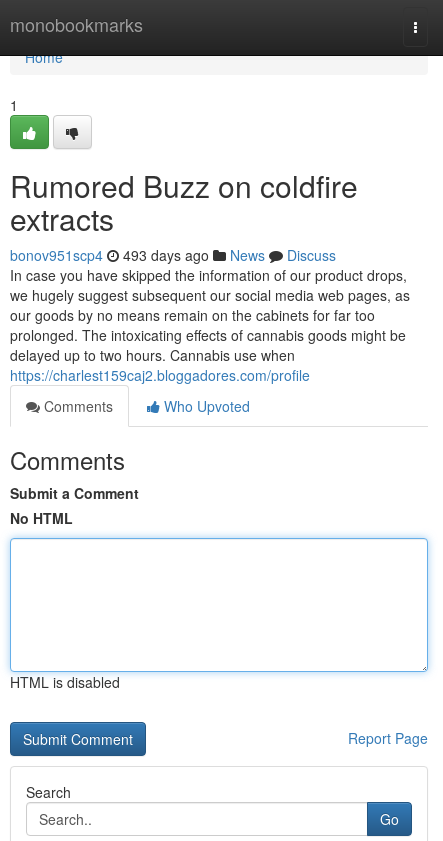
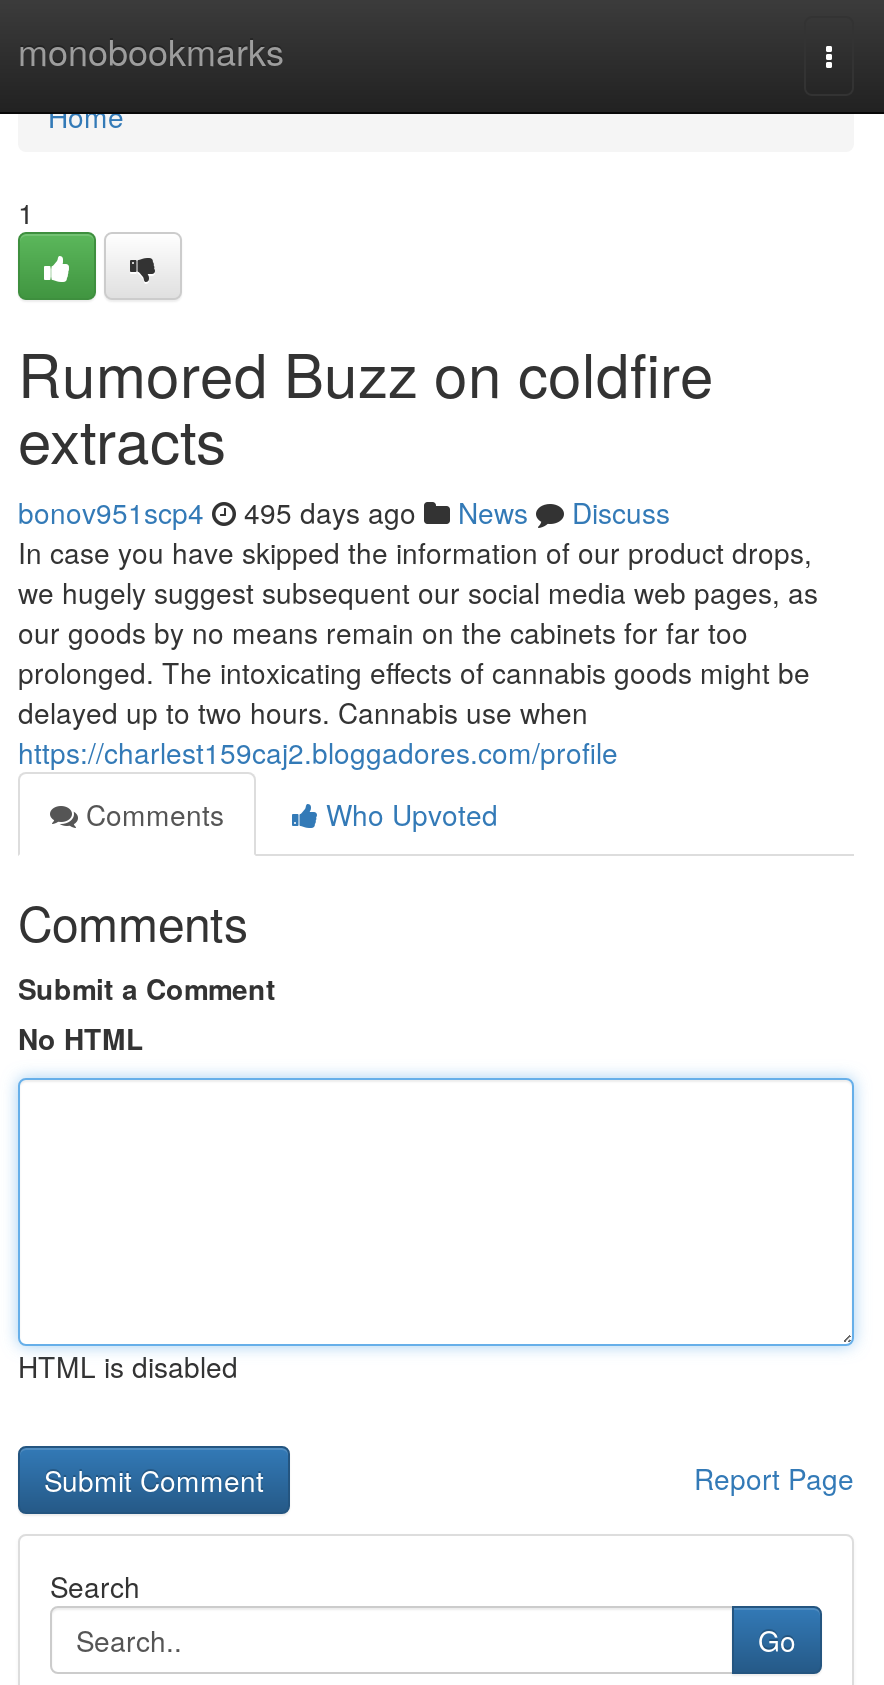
[10,245,336,265] bonov951scp4 493 days ago News Discuss -> [18,492,670,532] bonov951scp4 495 days ago News Discuss

